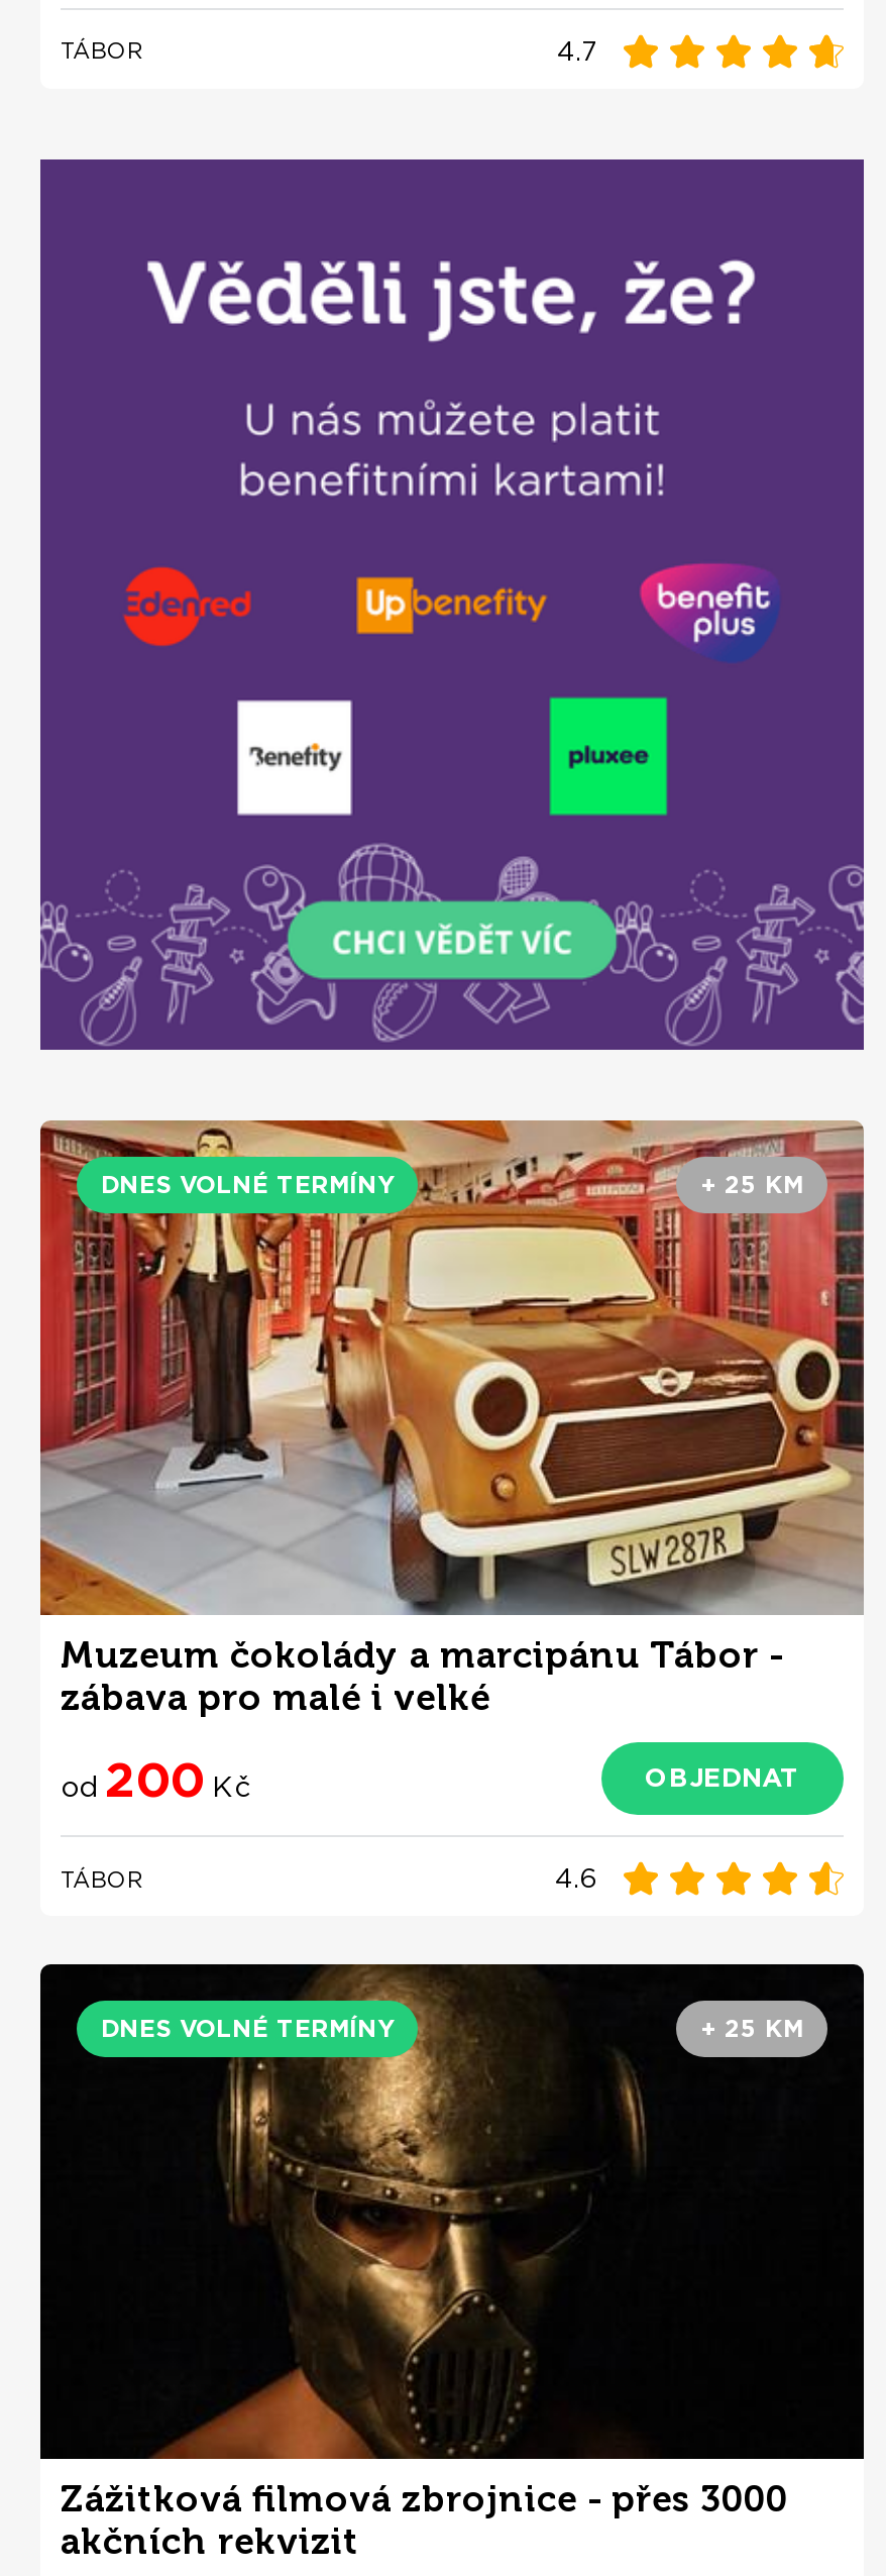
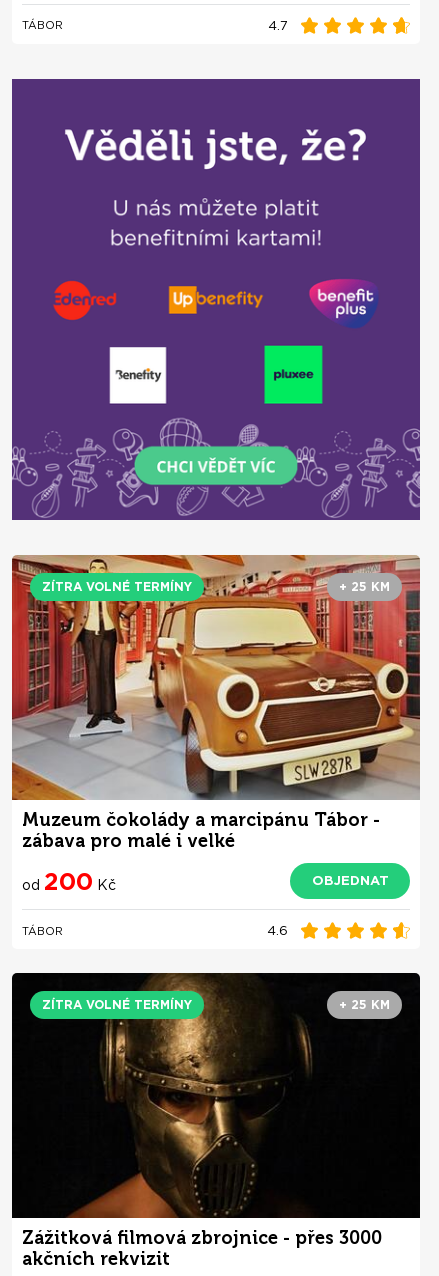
[101,1169,394,1199] DNES VOLNÉ TERMÍNY -> [42,579,192,594] ZÍTRA VOLNÉ TERMÍNY
[101,2013,394,2043] DNES VOLNÉ TERMÍNY -> [42,997,192,1012] ZÍTRA VOLNÉ TERMÍNY

